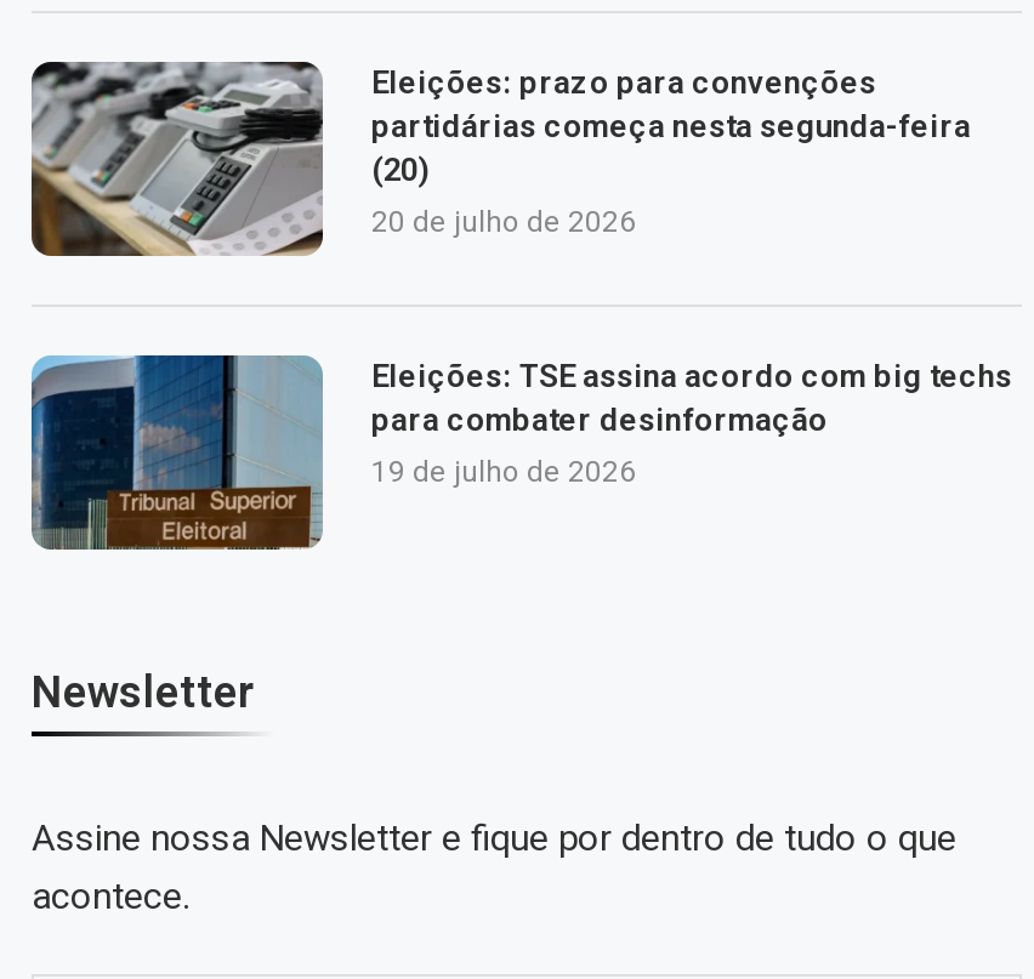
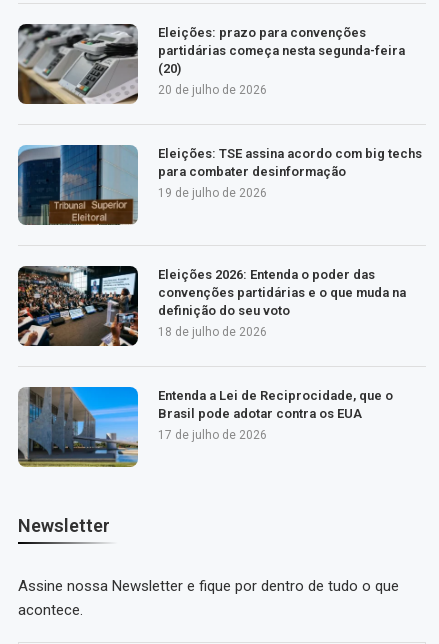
none -> [17,386,393,468] [image] | Entenda a Lei de Reciprocidade, que o | Brasil pode adotar contra os EUA | 17 de julho de 2026
none -> [18,265,406,347] [image] | Eleições 2026: Entenda o poder das | convenções partidárias e o que muda na | definição do seu voto | 18 de julho de 2026

